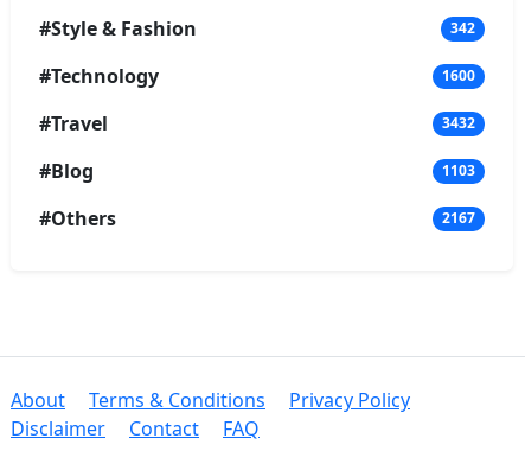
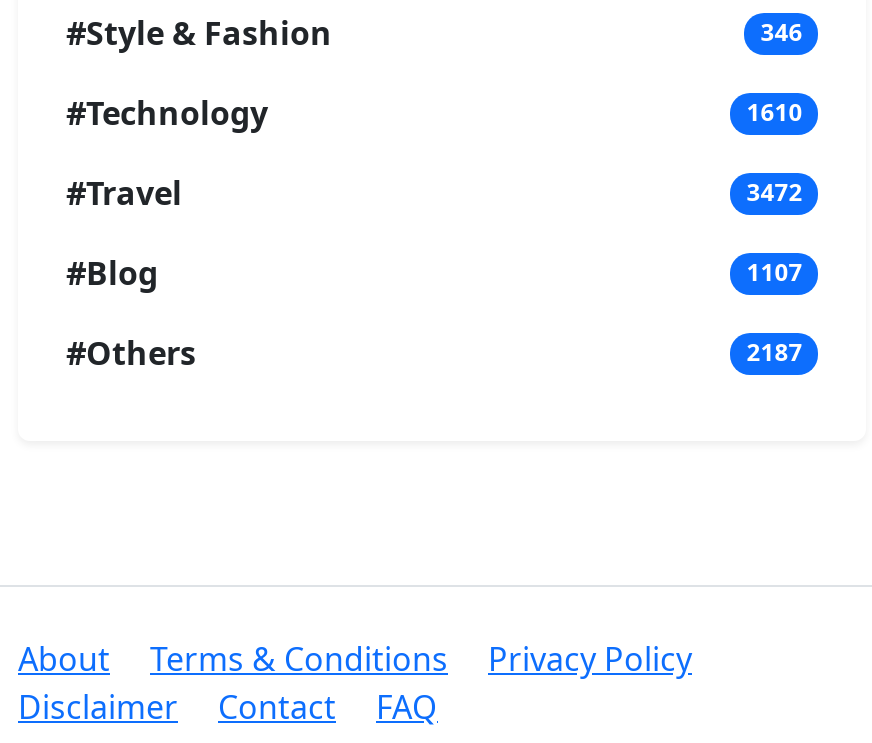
[451,18,475,38] 342 -> [760,16,802,50] 346
[442,66,475,86] 1600 -> [746,96,802,130] 1610
[442,113,475,133] 3432 -> [746,176,802,210] 3472
[442,161,475,181] 1103 -> [746,256,802,290] 1107
[442,208,475,228] 2167 -> [746,336,802,370] 2187

